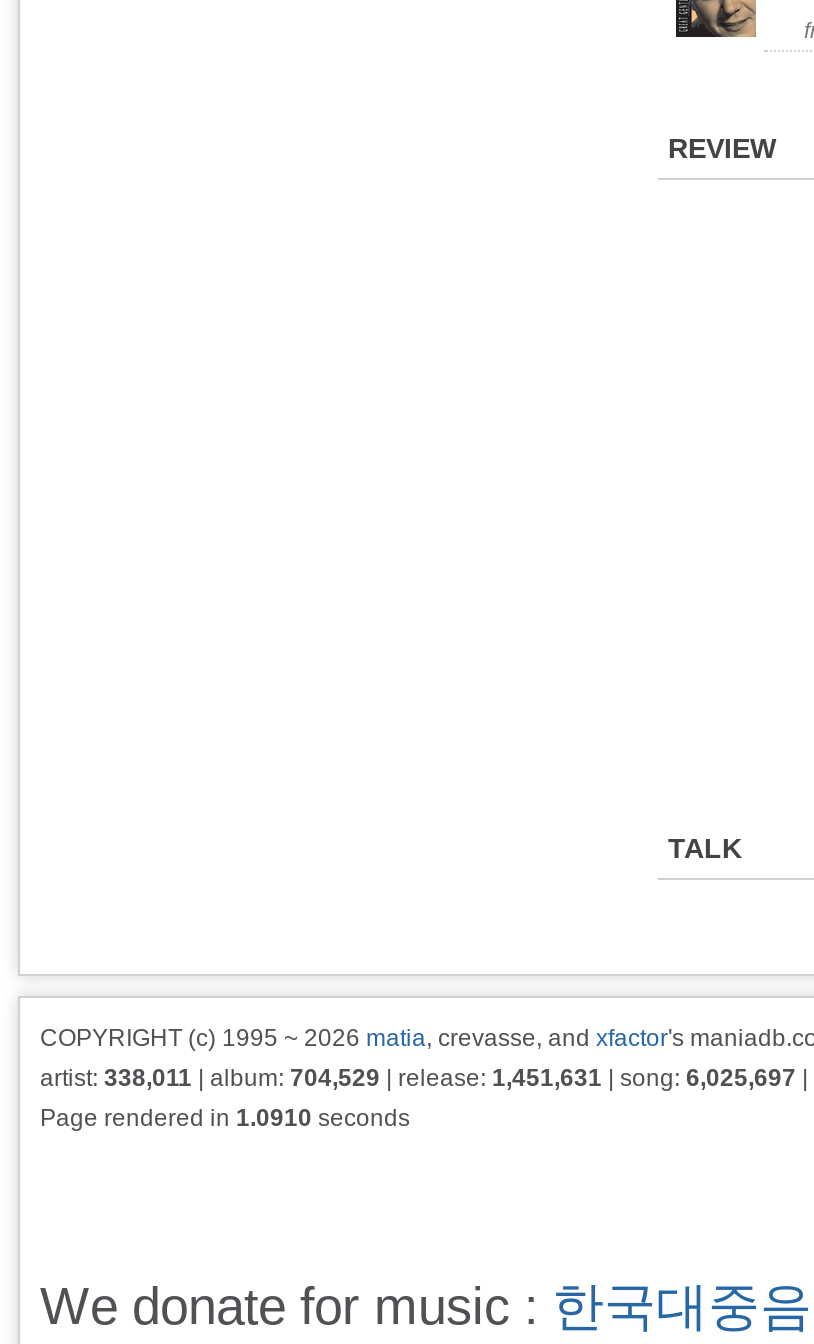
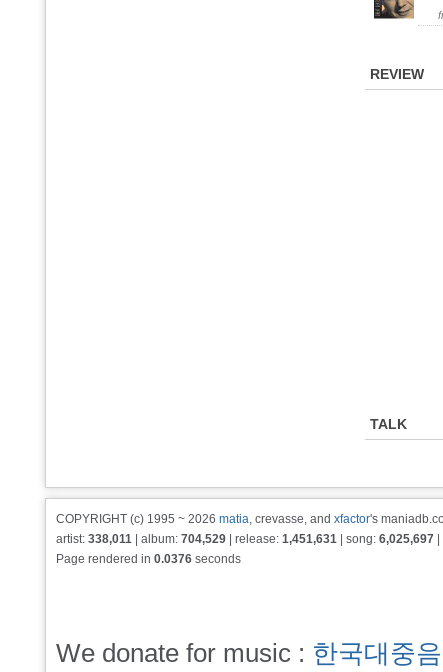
[40,1104,410,1132] Page rendered in 1.0910 seconds -> [56,552,241,566] Page rendered in 0.0376 seconds

